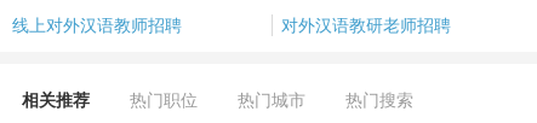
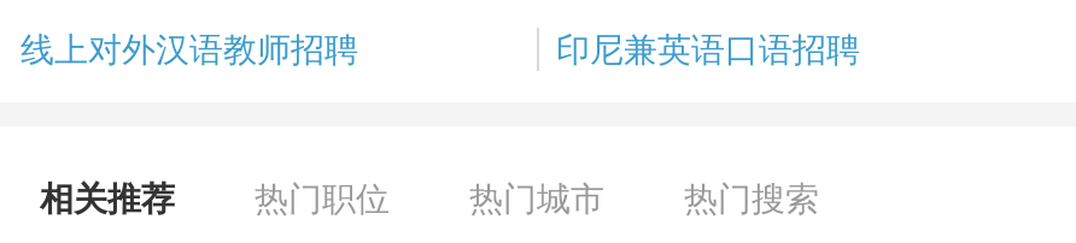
[281,12,451,36] 对外汉语教研老师招聘 -> [556,23,860,71] 印尼兼英语口语招聘

